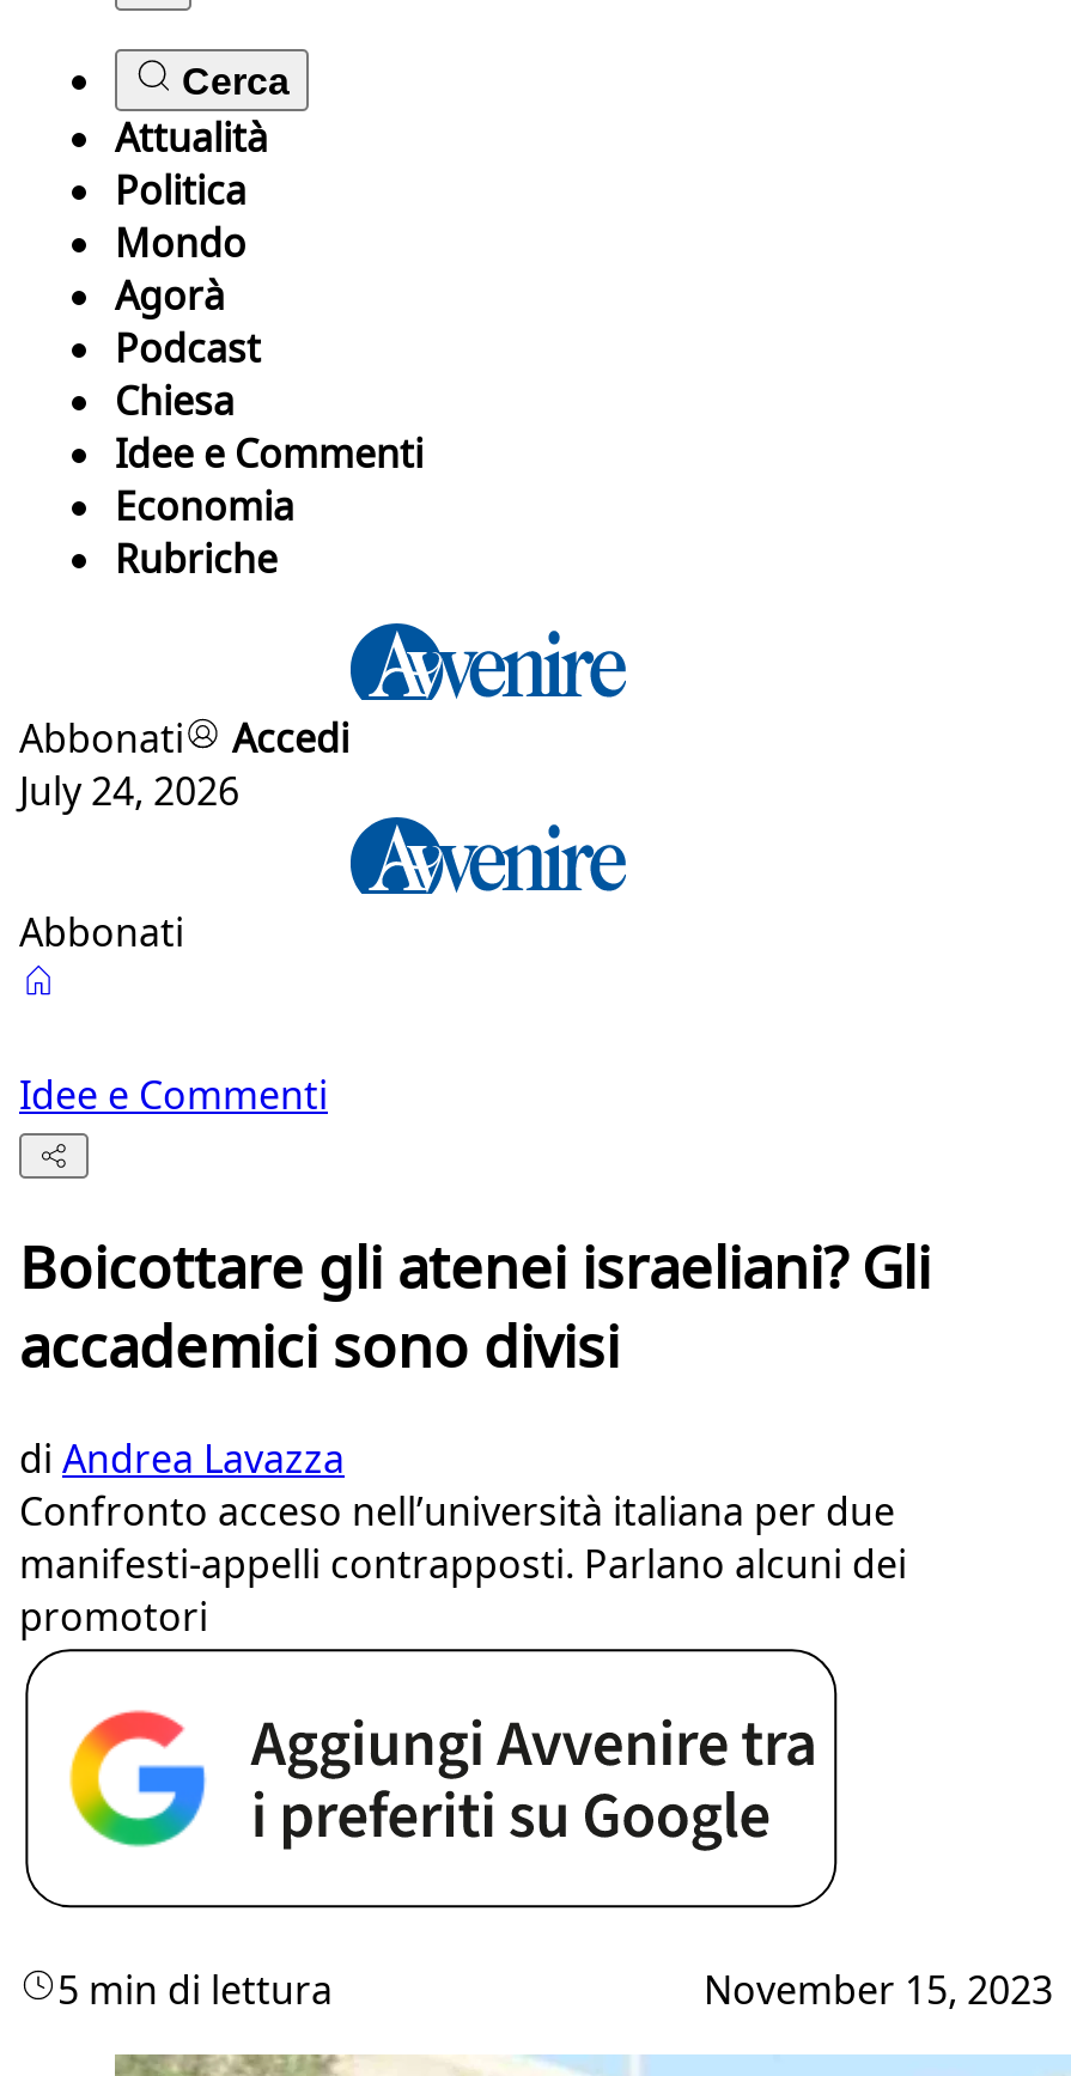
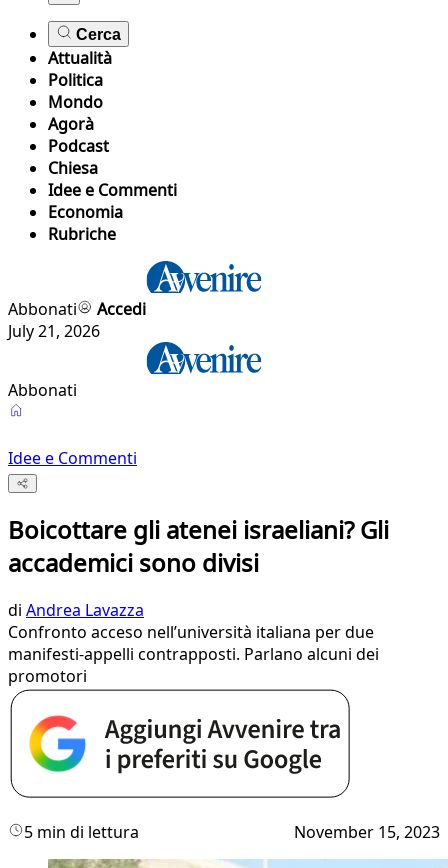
[19,765,239,817] July 24, 2026 -> [8,320,100,342] July 21, 2026

